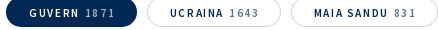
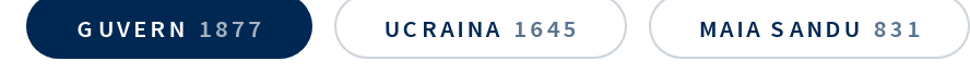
[29,6,115,20] GUVERN 1871 -> [77,14,265,44] GUVERN 1877
[170,6,259,20] UCRAINA 1643 -> [384,14,580,44] UCRAINA 1645

